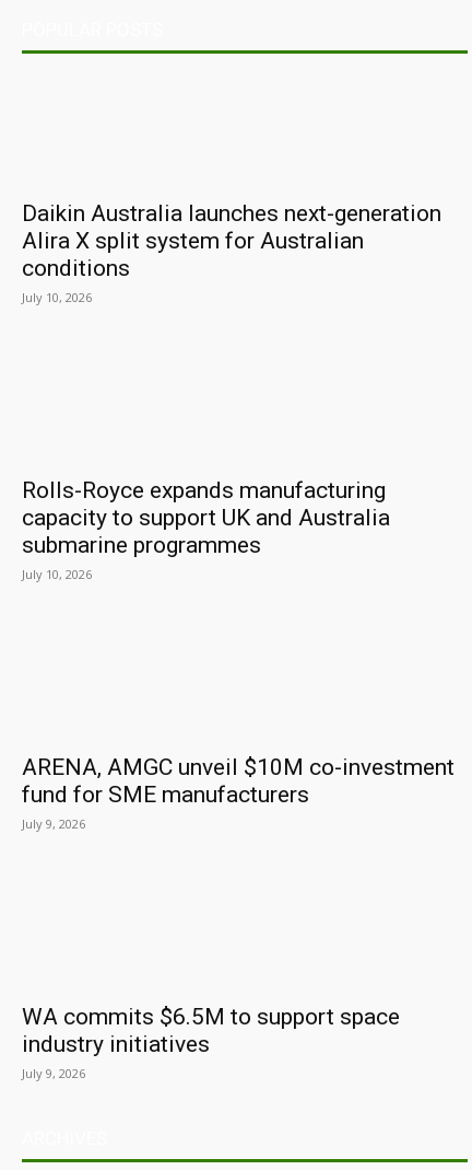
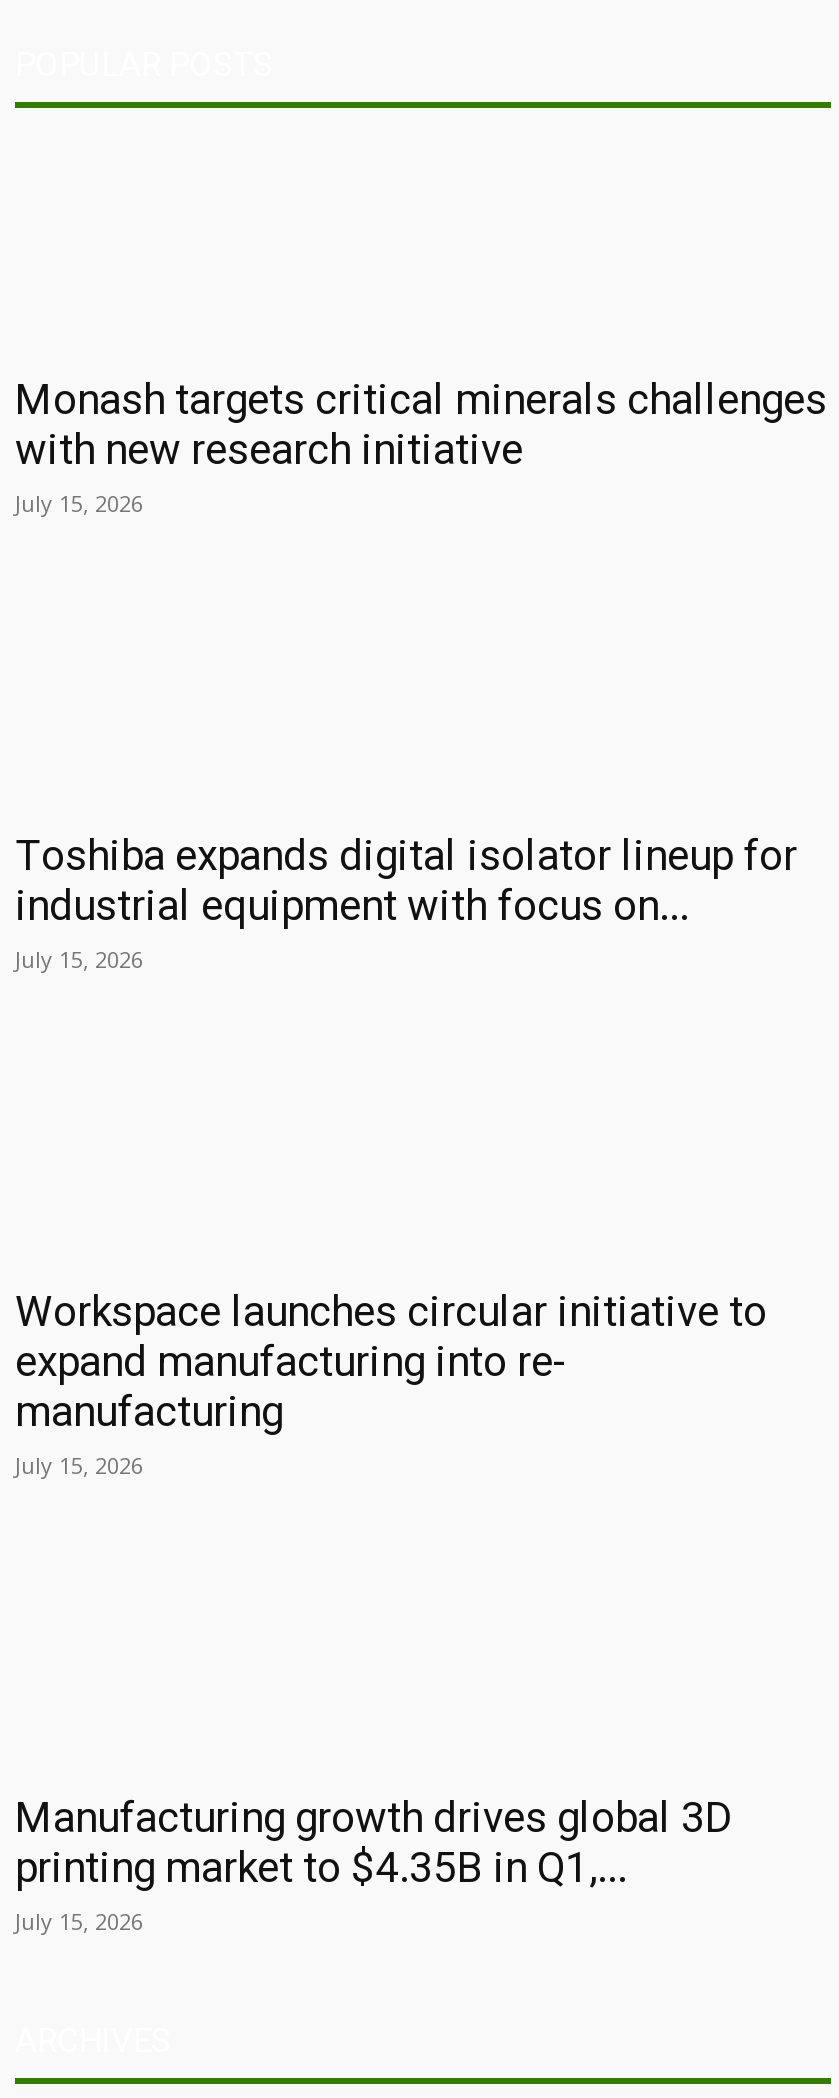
[22,200,441,305] Daikin Australia launches next-generation | Alira X split system for Australian | conditions | July 10, 2026 -> [15,376,827,518] Monash targets critical minerals challenges | with new research initiative | July 15, 2026
[22,477,390,582] Rolls-Royce expands manufacturing | capacity to support UK and Australia | submarine programmes | July 10, 2026 -> [15,832,797,974] Toshiba expands digital isolator lineup for | industrial equipment with focus on... | July 15, 2026
[22,754,455,832] ARENA, AMGC unveil $10M co-investment | fund for SME manufacturers | July 9, 2026 -> [15,1288,767,1480] Workspace launches circular initiative to | expand manufacturing into re- | manufacturing | July 15, 2026
[22,1004,400,1081] WA commits $6.5M to support space | industry initiatives | July 9, 2026 -> [15,1794,733,1936] Manufacturing growth drives global 3D | printing market to $4.35B in Q1,... | July 15, 2026

